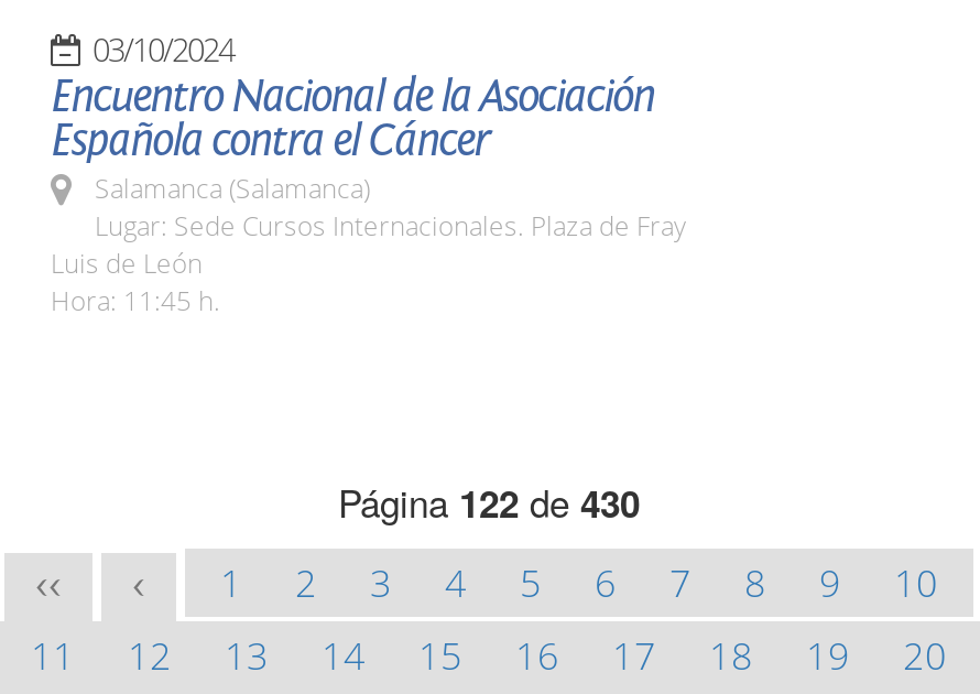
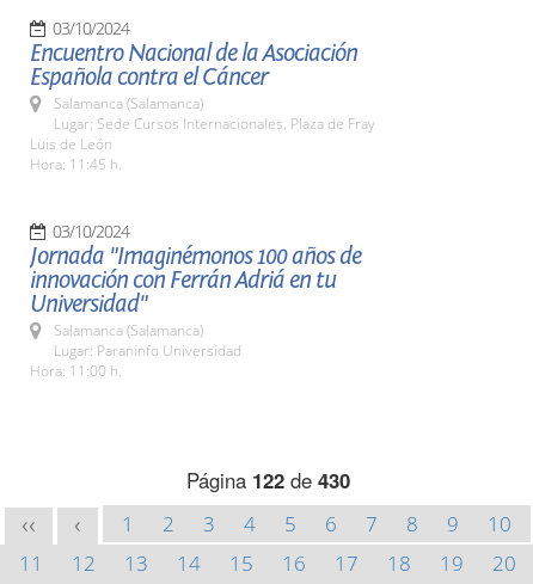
none -> [30,220,361,381] 03/10/2024 | Jornada "Imaginémonos 100 años de | innovación con Ferrán Adriá en tu | Universidad" | Salamanca (Salamanca) | Lugar: Paraninfo Universidad | Hora: 11:00 h.

